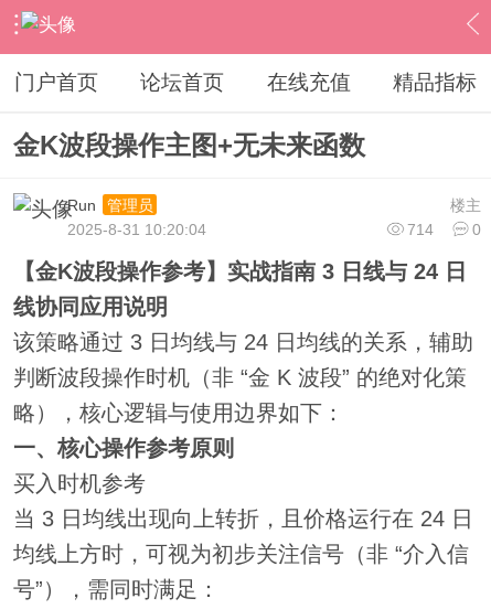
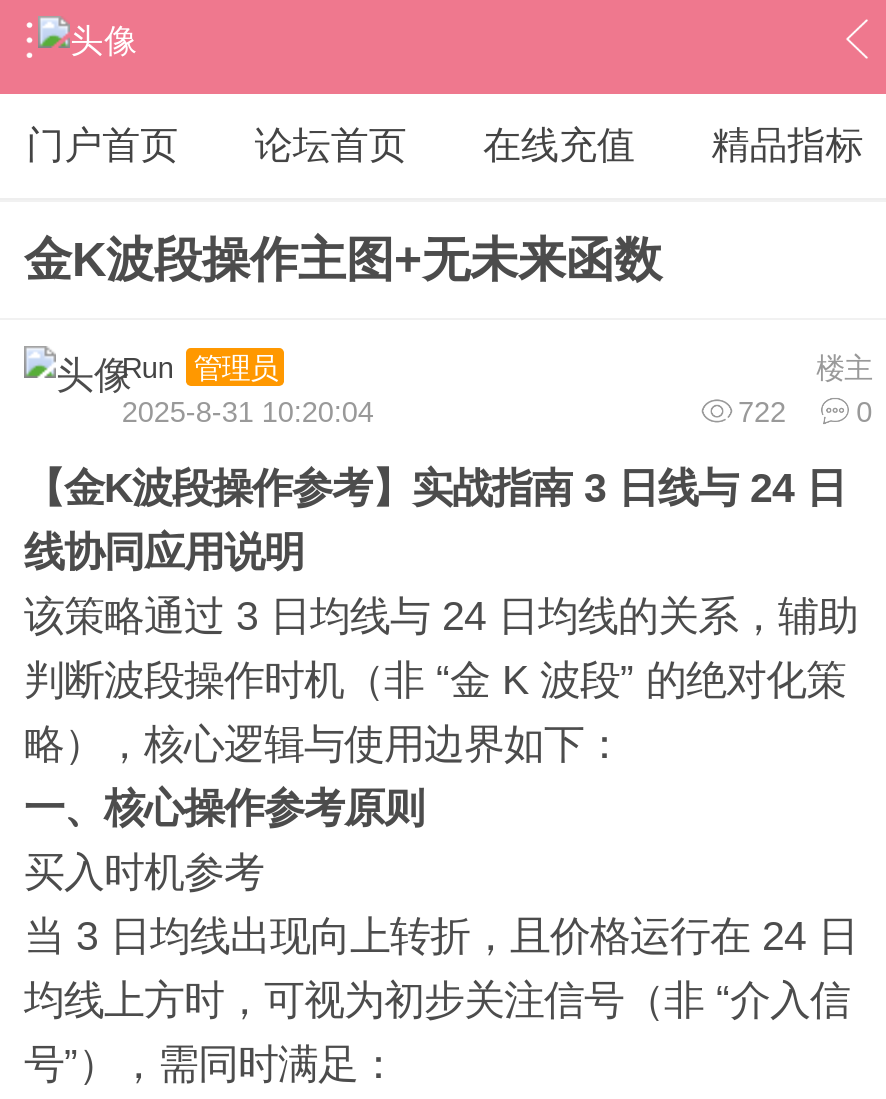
[407,220,481,238] 714 0 -> [738,395,872,427] 722 0

